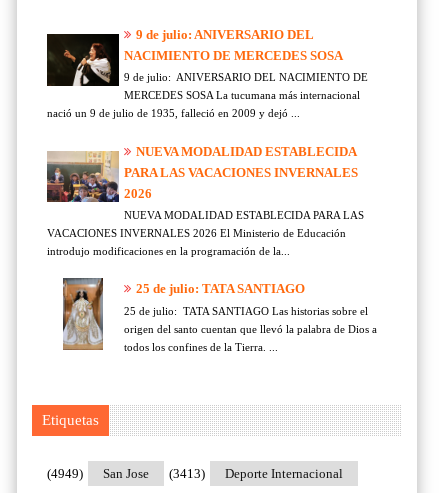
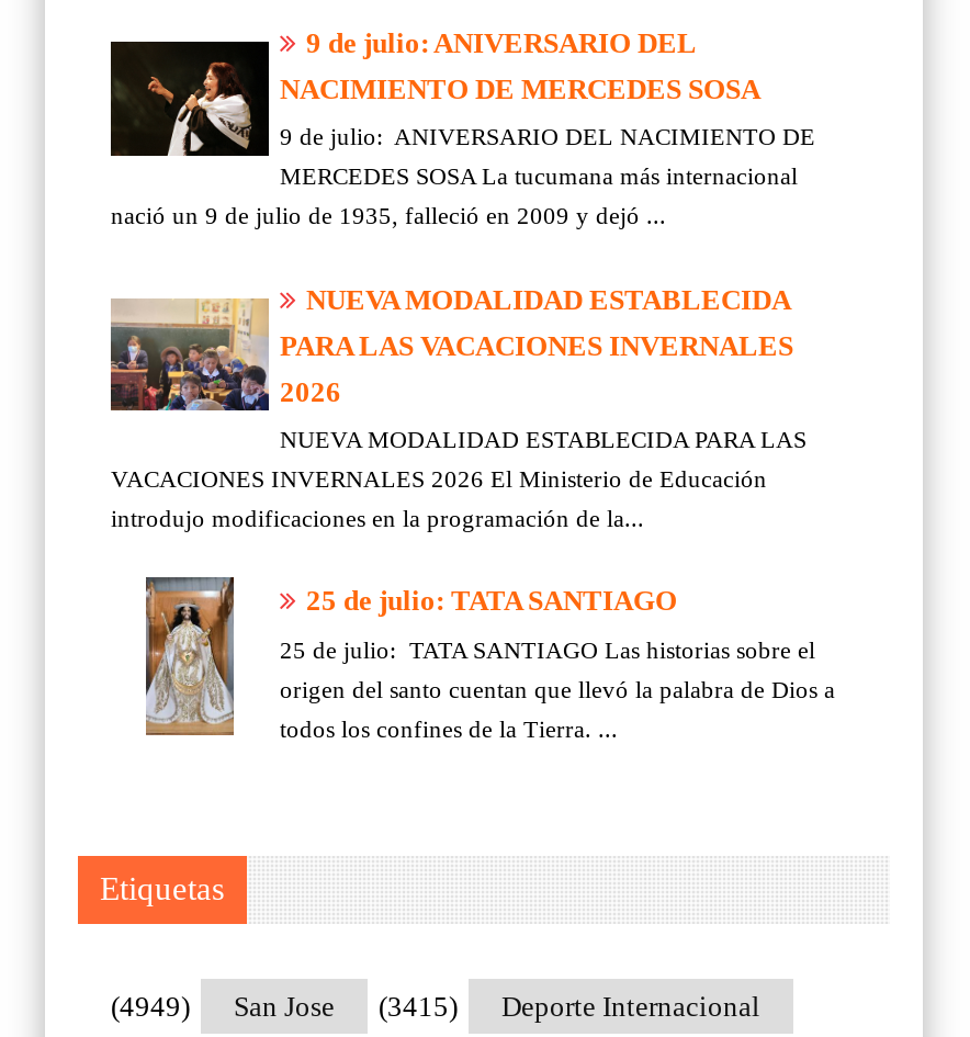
[47,466,343,481] (4949) San Jose (3413) Deporte Internacional -> [111,990,760,1023] (4949) San Jose (3415) Deporte Internacional

